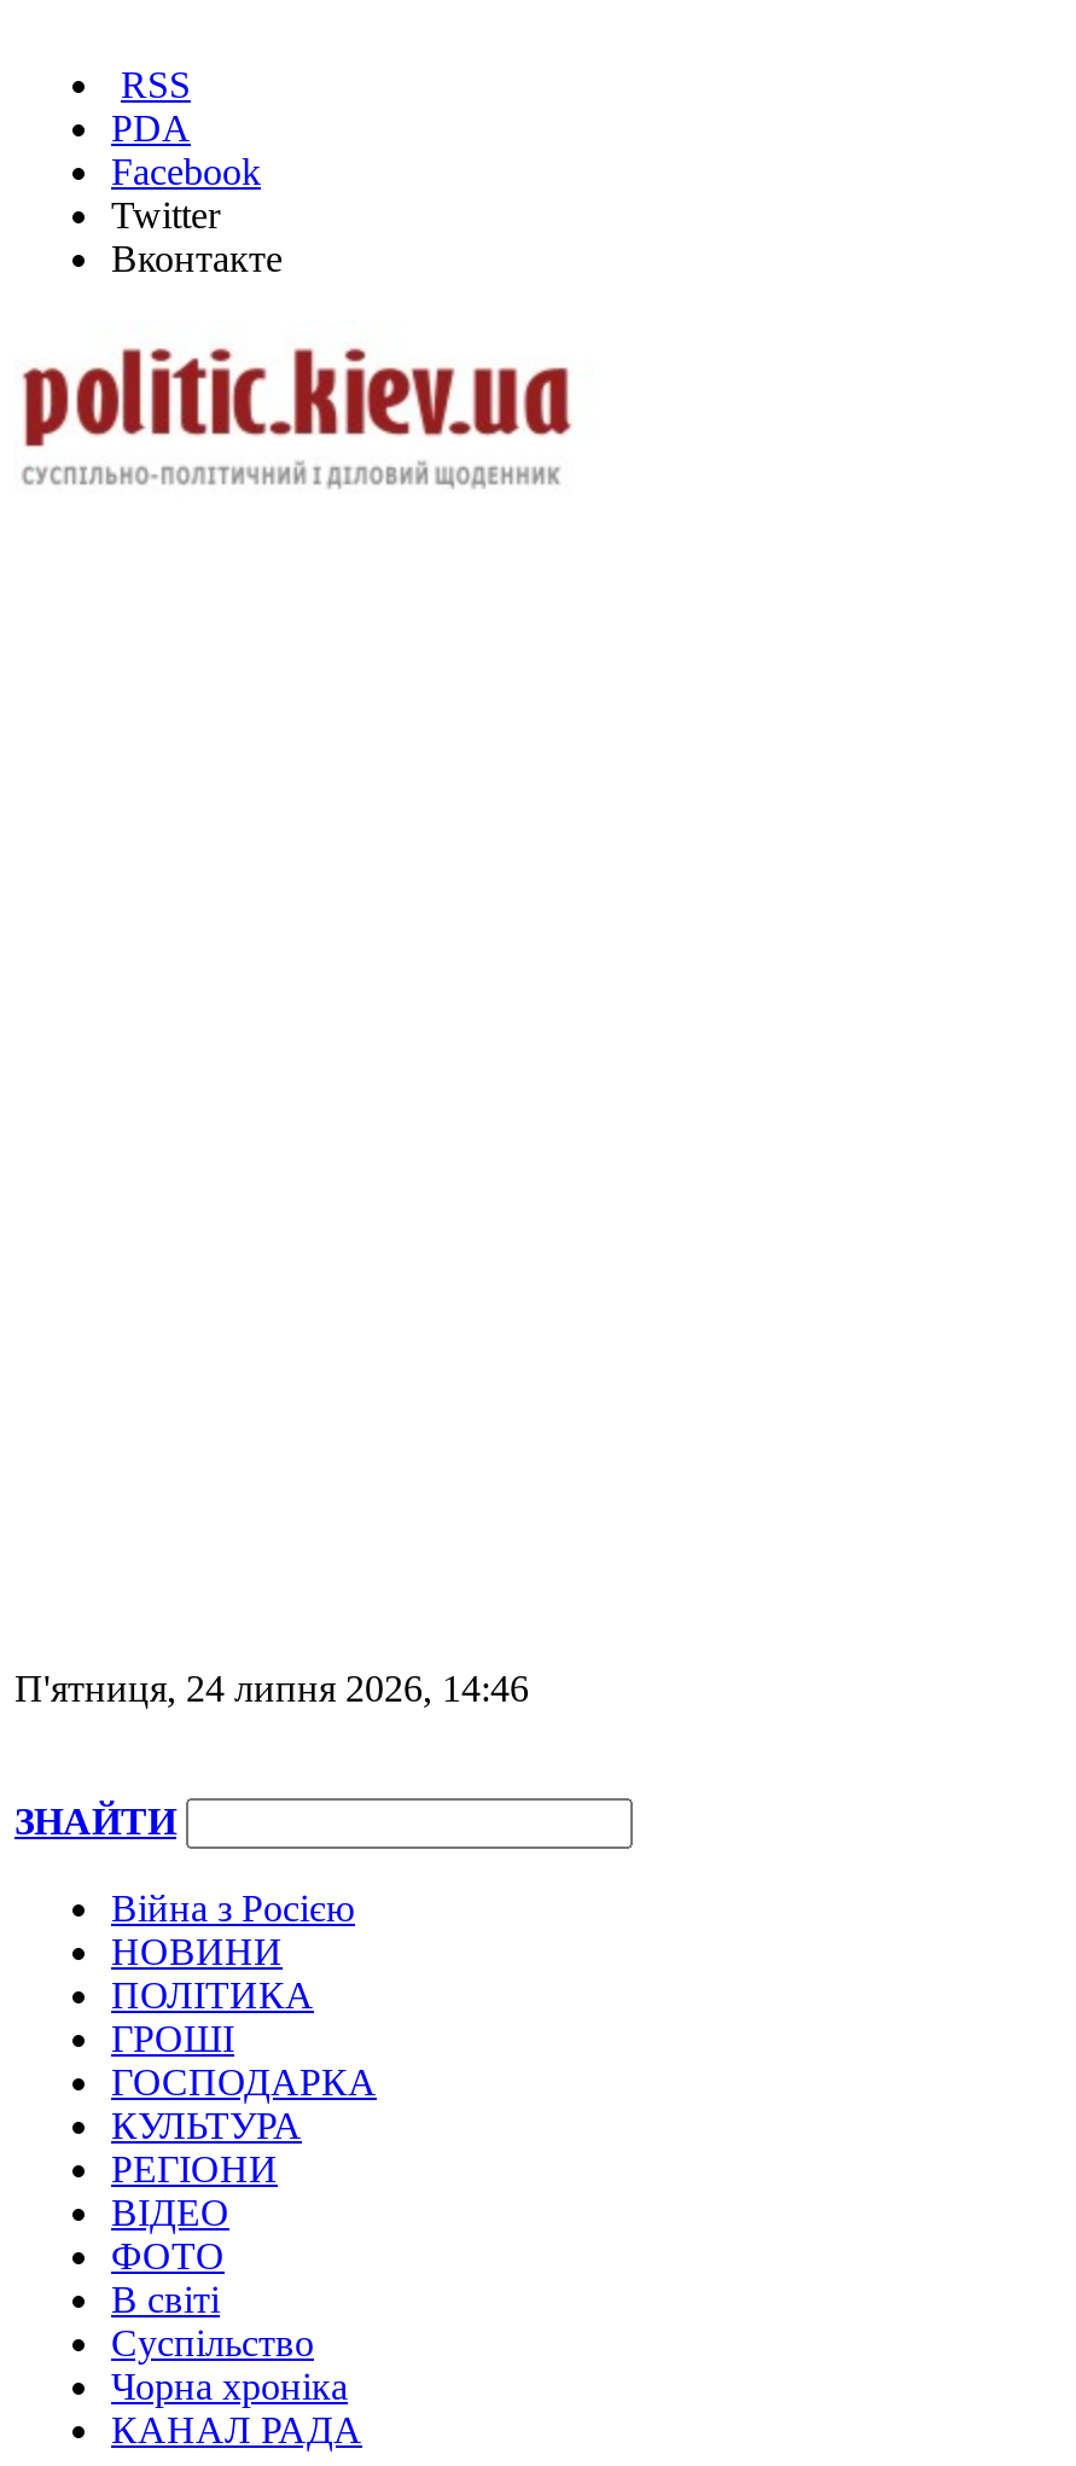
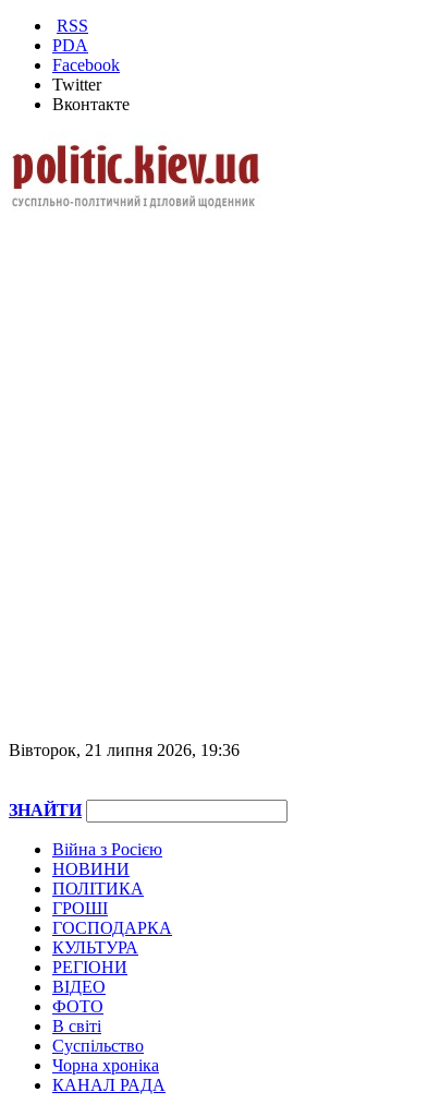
[14,1668,529,1709] П'ятниця, 24 липня 2026, 14:46 -> [9,741,240,759] Вівторок, 21 липня 2026, 19:36

